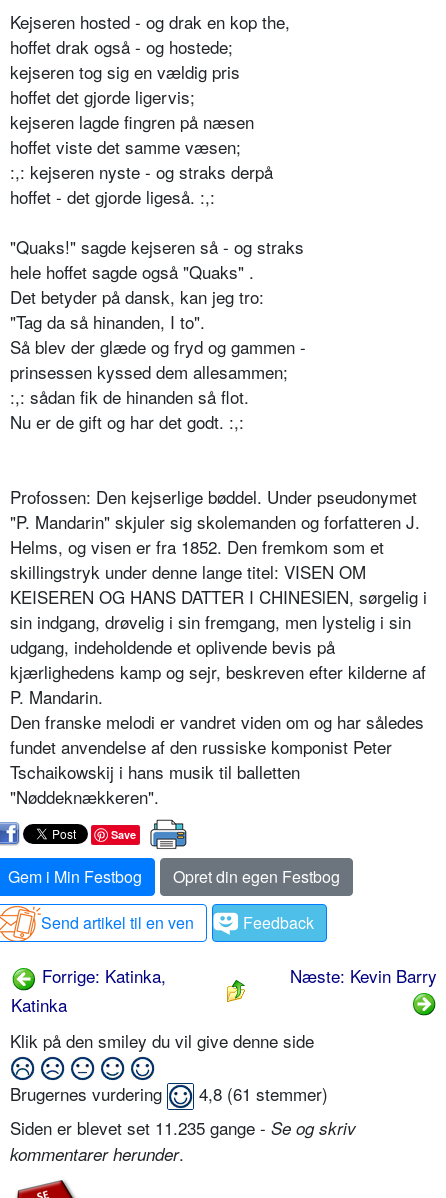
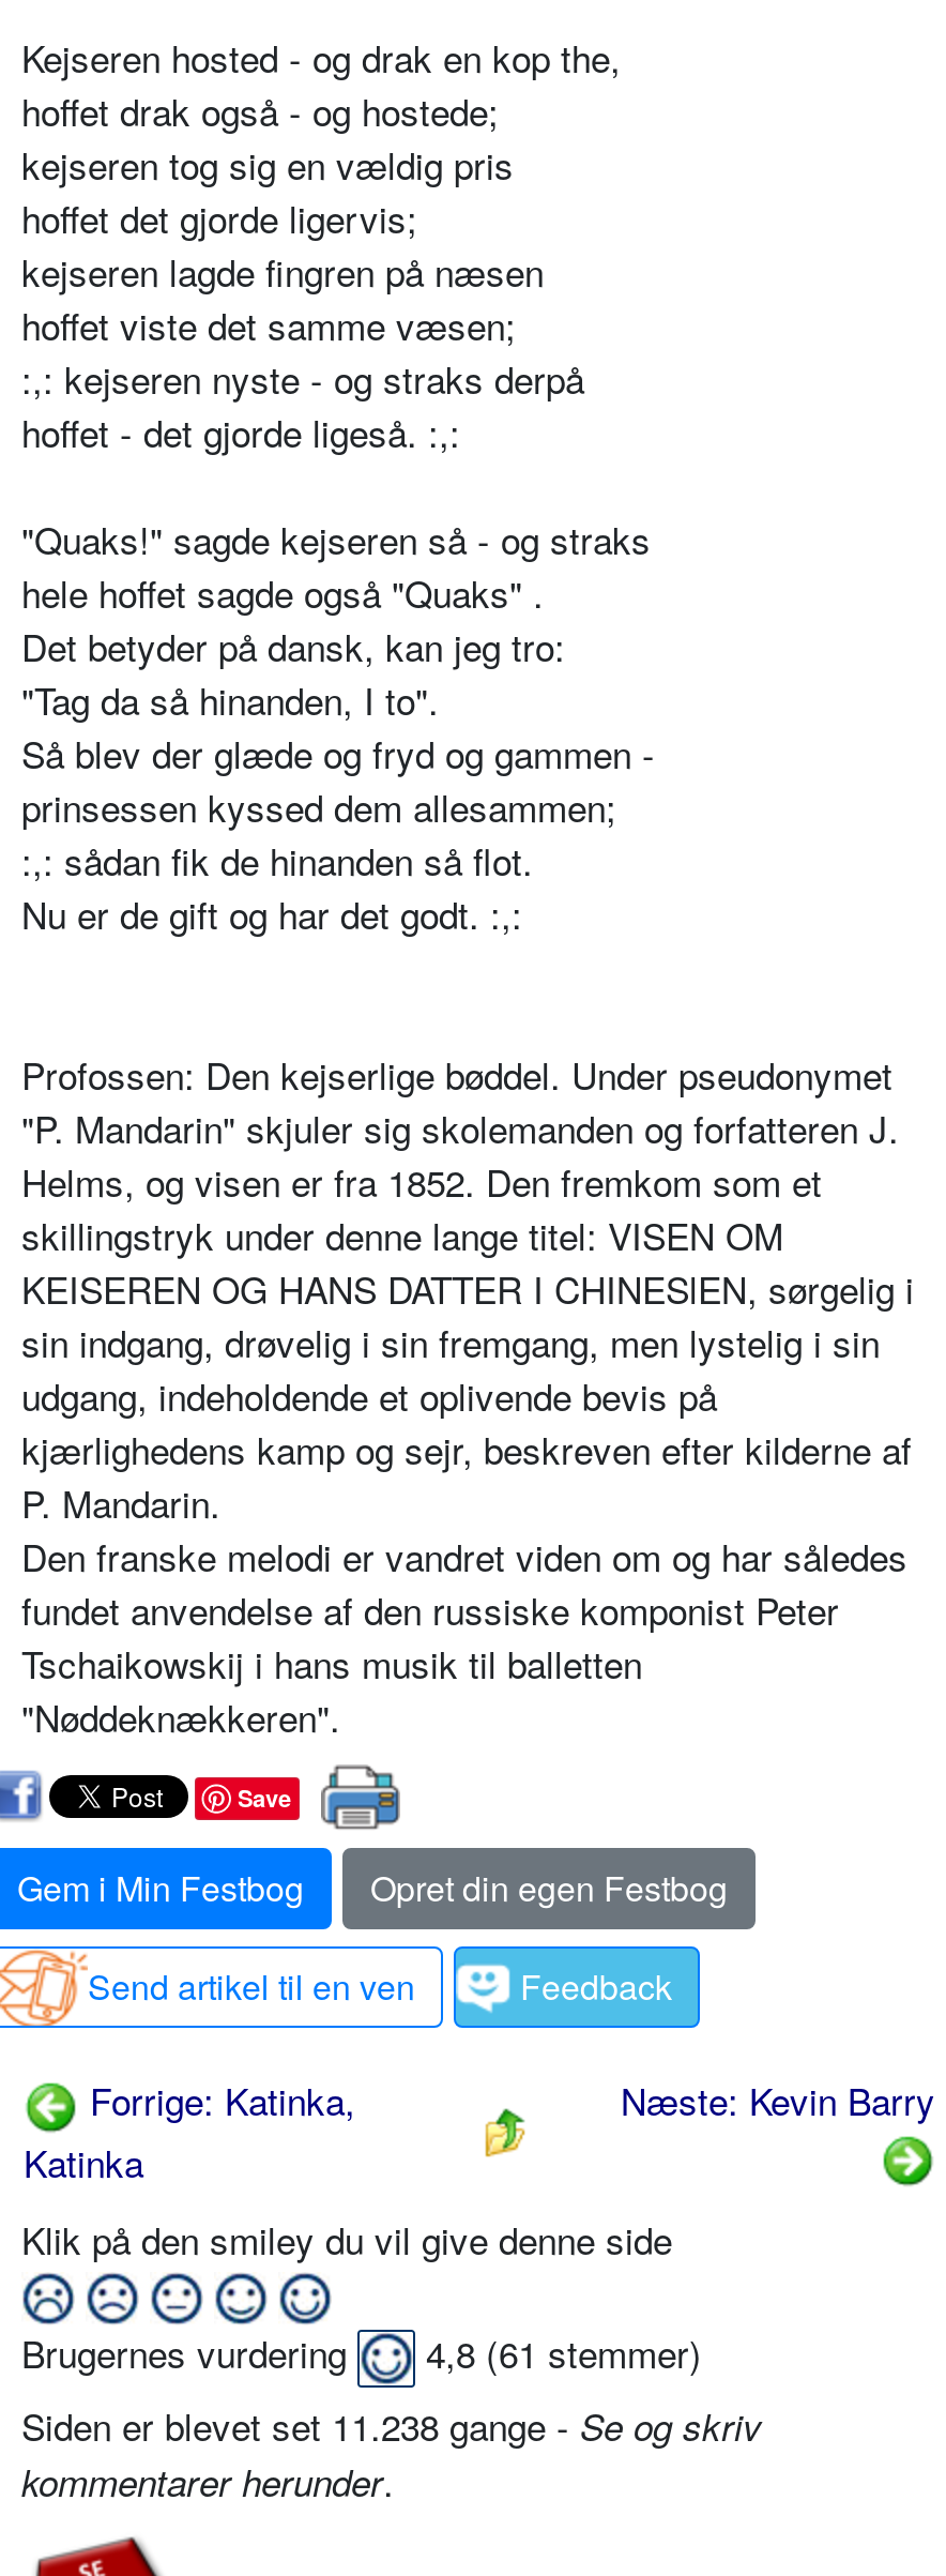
[10,1115,356,1140] Siden er blevet set 11.235 gange - Se og skriv -> [21,2398,762,2452] Siden er blevet set 11.238 gange - Se og skriv

